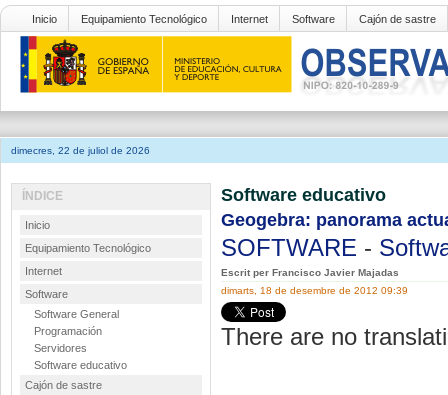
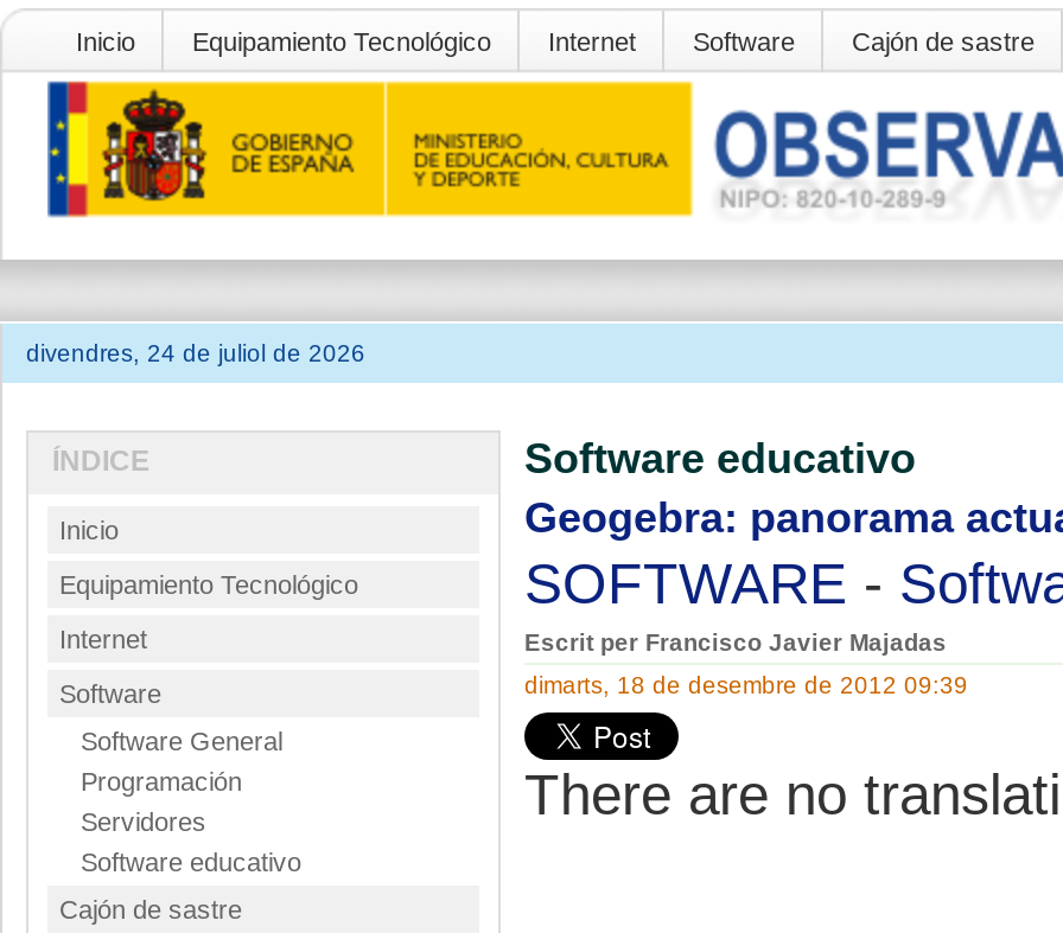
[11,145,150,156] dimecres, 22 de juliol de 2026 -> [26,340,365,366] divendres, 24 de juliol de 2026

